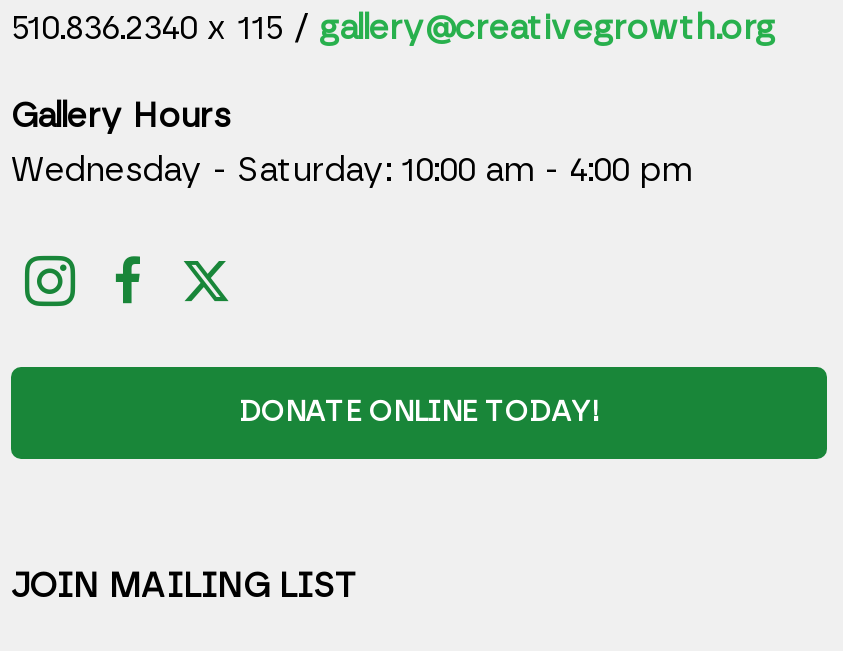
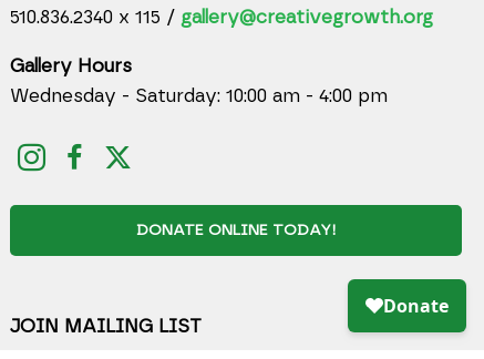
none -> [347,278,467,335] [image]

